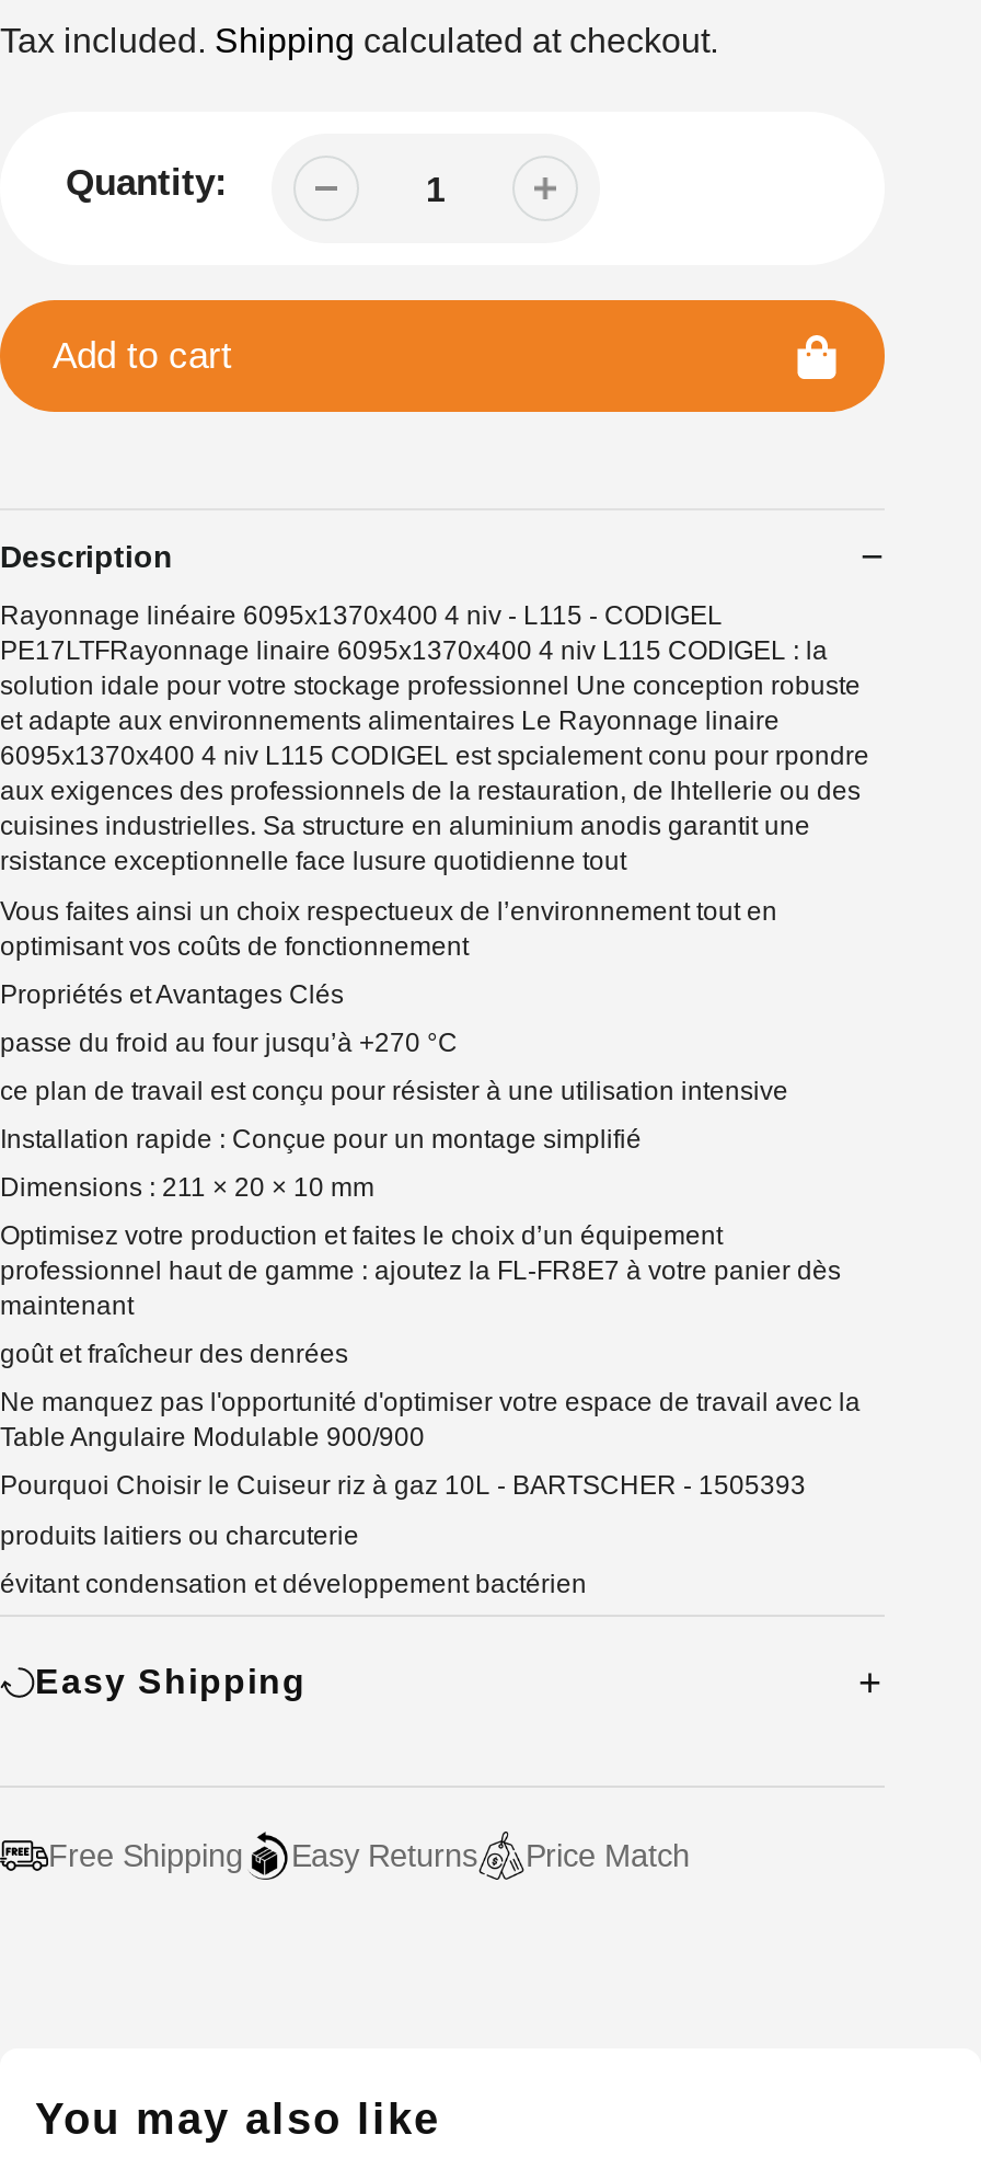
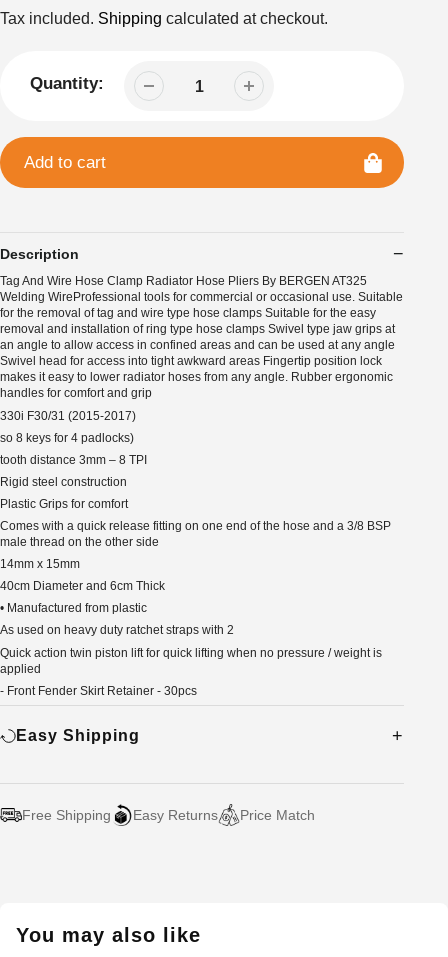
[0,601,869,877] Rayonnage linéaire 6095x1370x400 4 niv - L115 - CODIGEL | PE17LTFRayonnage linaire 6095x1370x400 4 niv L115 CODIGEL : la | solution idale pour votre stockage professionnel Une conception robuste | et adapte aux environnements alimentaires Le Rayonnage linaire | 6095x1370x400 4 niv L115 CODIGEL est spcialement conu pour rpondre | aux exigences des professionnels de la restauration, de lhtellerie ou des | cuisines industrielles. Sa structure en aluminium anodis garantit une | rsistance exceptionnelle face lusure quotidienne tout -> [0,274,403,400] Tag And Wire Hose Clamp Radiator Hose Pliers By BERGEN AT325 | Welding WireProfessional tools for commercial or occasional use. Suitable | for the removal of tag and wire type hose clamps Suitable for the easy | removal and installation of ring type hose clamps Swivel type jaw grips at | an angle to allow access in confined areas and can be used at any angle | Swivel head for access into tight awkward areas Fingertip position lock | makes it easy to lower radiator hoses from any angle. Rubber ergonomic | handles for comfort and grip
[0,895,777,961] Vous faites ainsi un choix respectueux de l’environnement tout en | optimisant vos coûts de fonctionnement -> [0,408,136,422] 330i F30/31 (2015-2017)
[0,978,344,1009] Propriétés et Avantages Clés -> [0,431,134,445] so 8 keys for 4 padlocks)
[0,1027,458,1058] passe du froid au four jusqu’à +270 °C -> [0,453,147,467] tooth distance 3mm – 8 TPI
[0,1075,788,1106] ce plan de travail est conçu pour résister à une utilisation intensive -> [0,475,127,489] Rigid steel construction
[0,1124,642,1154] Installation rapide : Conçue pour un montage simplifié -> [0,497,128,511] Plastic Grips for comfort
[0,1172,374,1203] Dimensions : 211 × 20 × 10 mm -> [0,519,391,549] Comes with a quick release fitting on one end of the hose and a 3/8 BSP | male thread on the other side
[0,1221,841,1322] Optimisez votre production et faites le choix d’un équipement | professionnel haut de gamme : ajoutez la FL-FR8E7 à votre panier dès | maintenant -> [0,557,80,571] 14mm x 15mm
[0,1339,348,1370] goût et fraîcheur des denrées -> [0,579,165,593] 40cm Diameter and 6cm Thick
[0,1388,861,1453] Ne manquez pas l'opportunité d'optimiser votre espace de travail avec la | Table Angulaire Modulable 900/900 -> [0,601,147,615] • Manufactured from plastic
[0,1471,806,1502] Pourquoi Choisir le Cuiseur riz à gaz 10L - BARTSCHER - 1505393 -> [0,623,234,637] As used on heavy duty ratchet straps with 2
[0,1520,359,1550] produits laitiers ou charcuterie -> [0,646,382,676] Quick action twin piston lift for quick lifting when no pressure / weight is | applied
[0,1568,587,1599] évitant condensation et développement bactérien -> [0,684,197,698] - Front Fender Skirt Retainer - 30pcs

